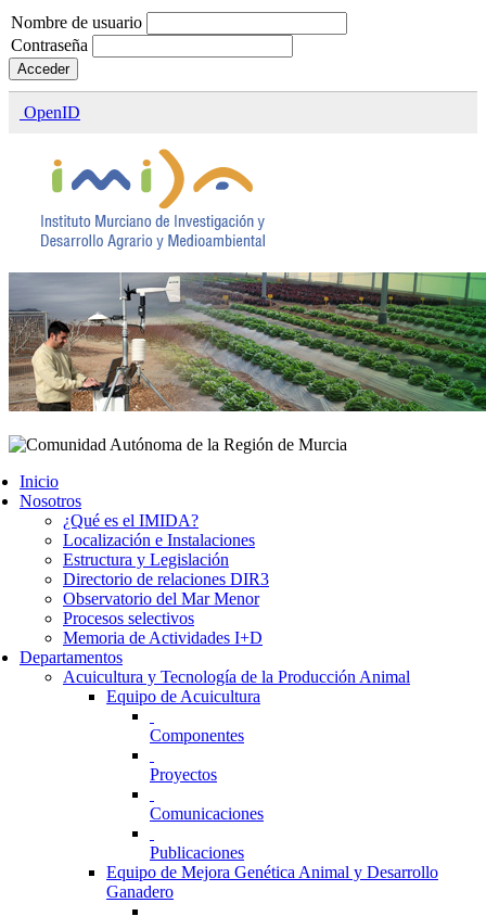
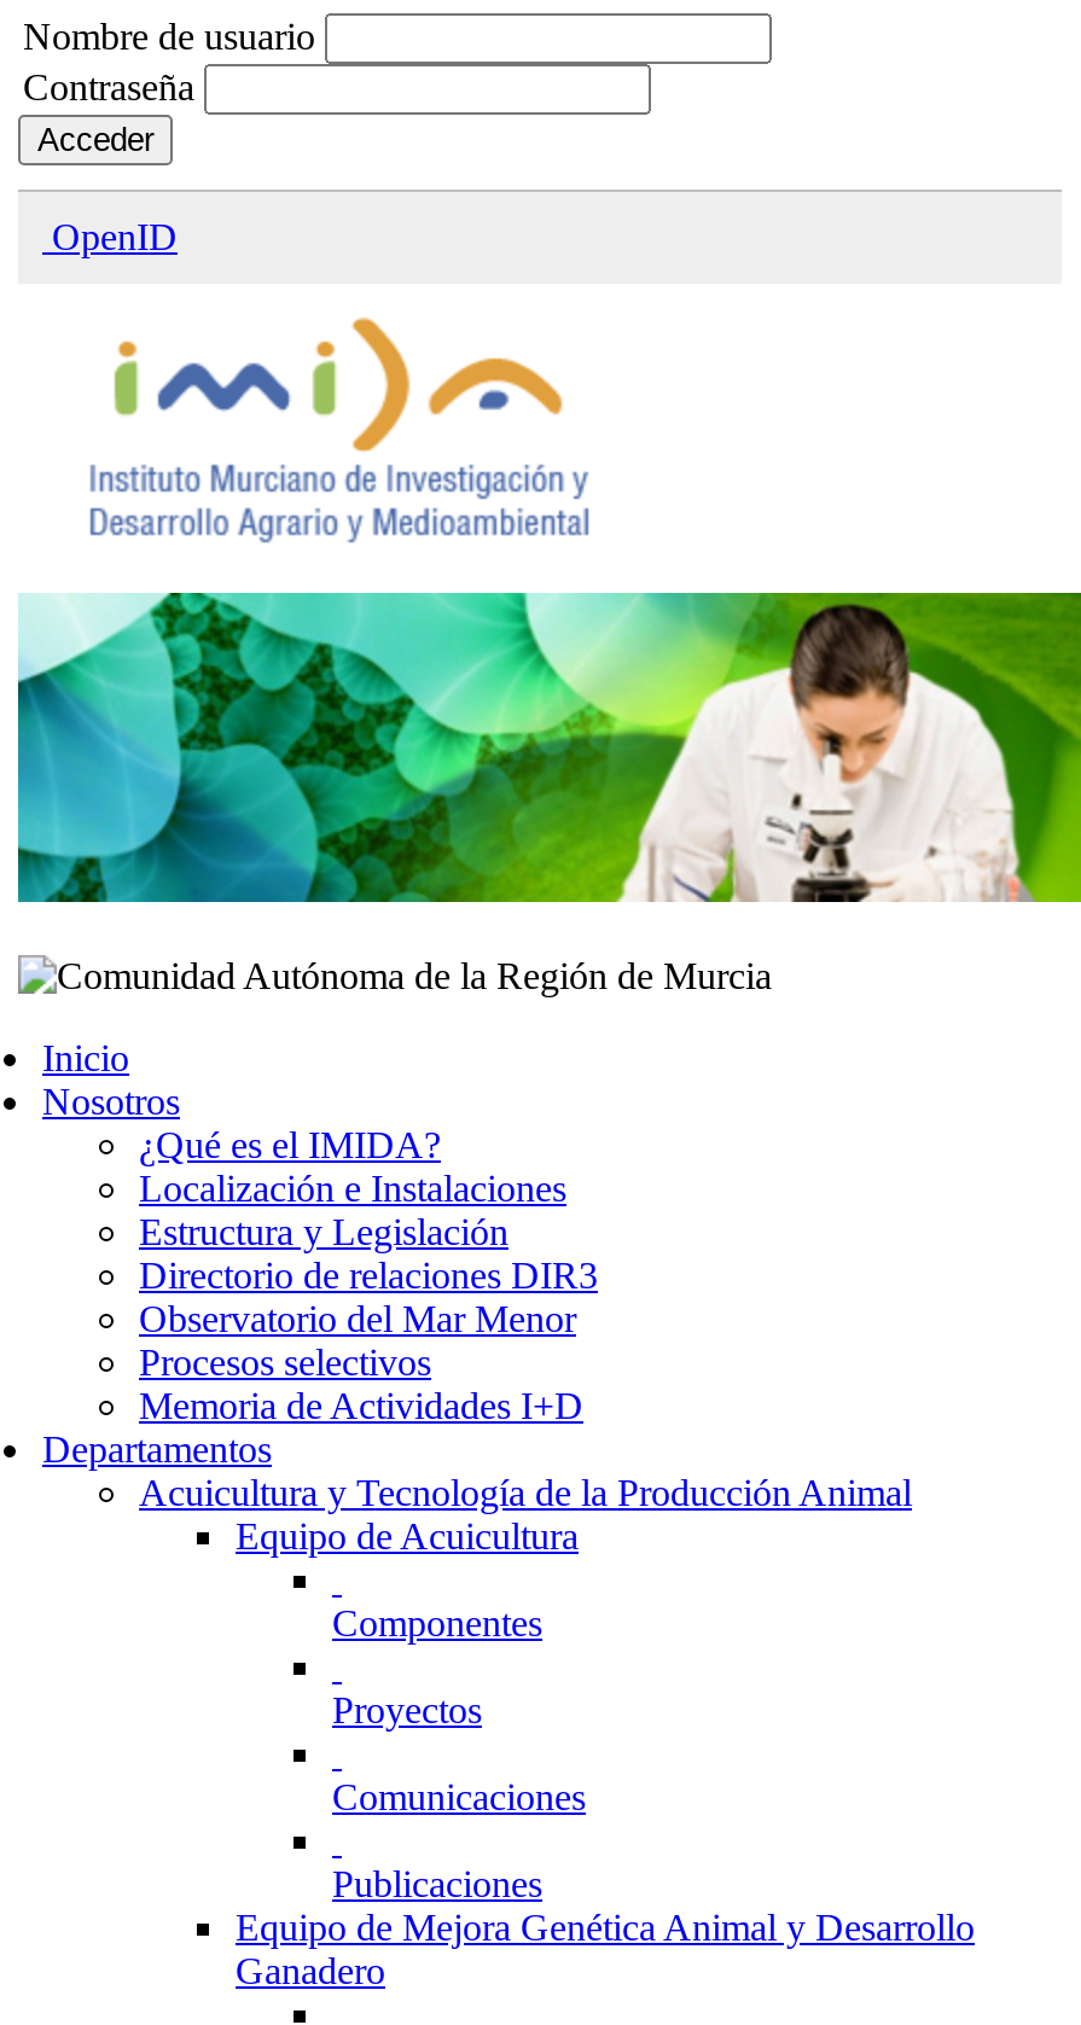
[8,271,483,412] [image] -> [16,590,1074,904] [image]

